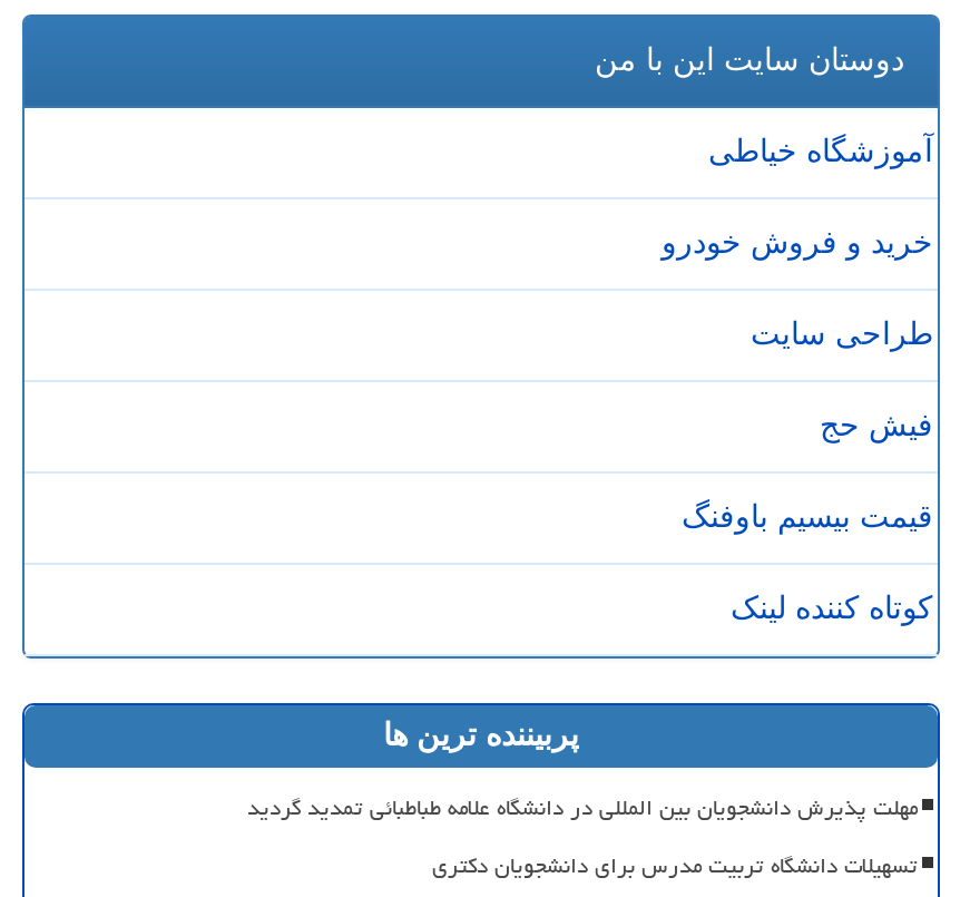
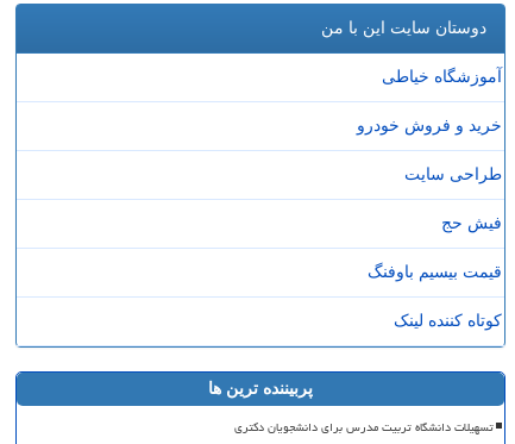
[247,786,918,830] مهلت پذیرش دانشجویان بین المللی در دانشگاه علامه طباطبائی تمدید گردید -> none

